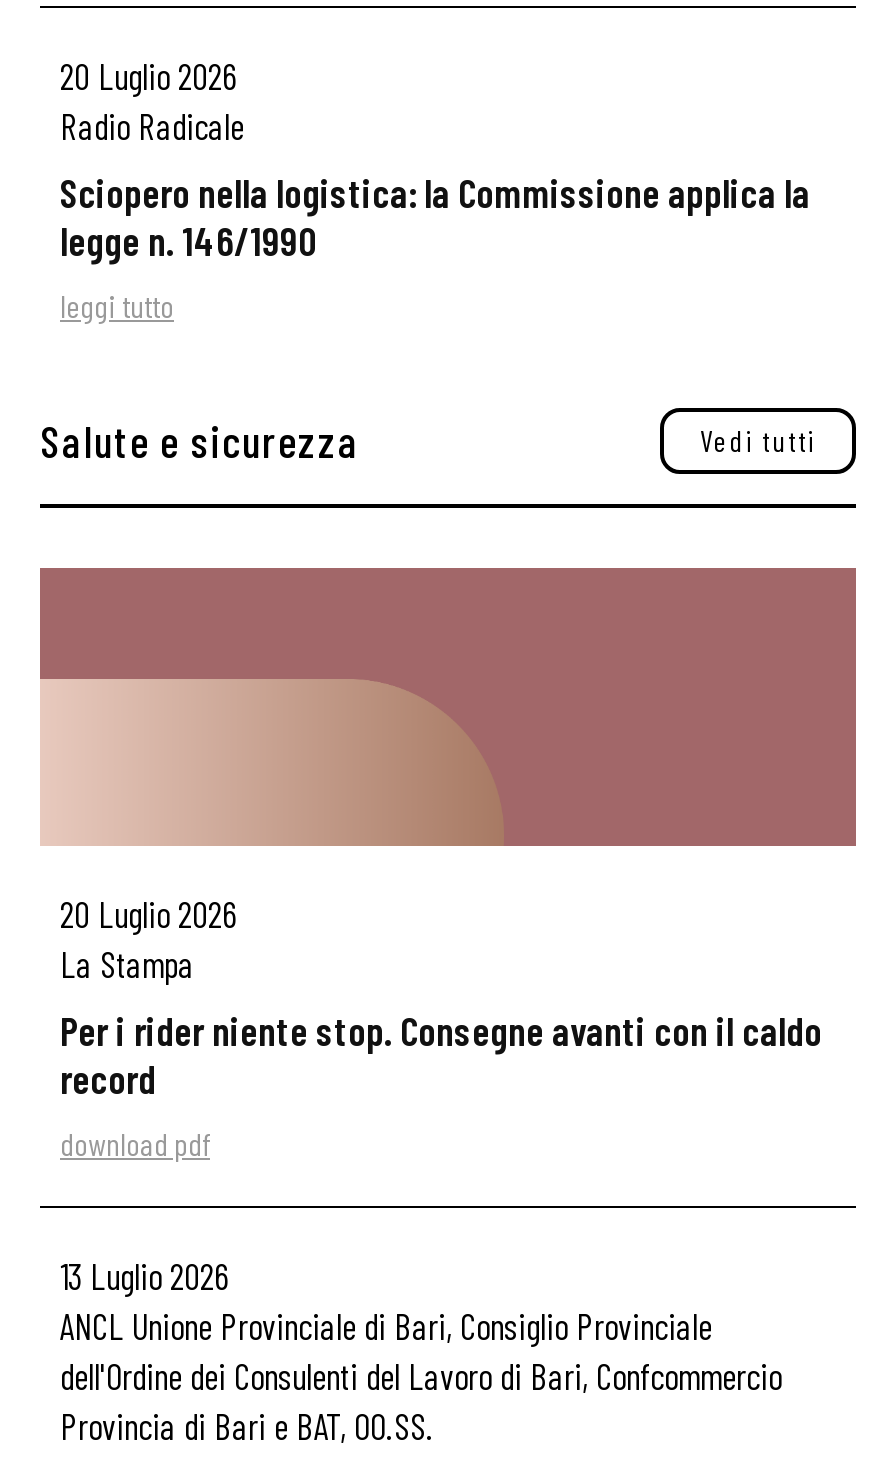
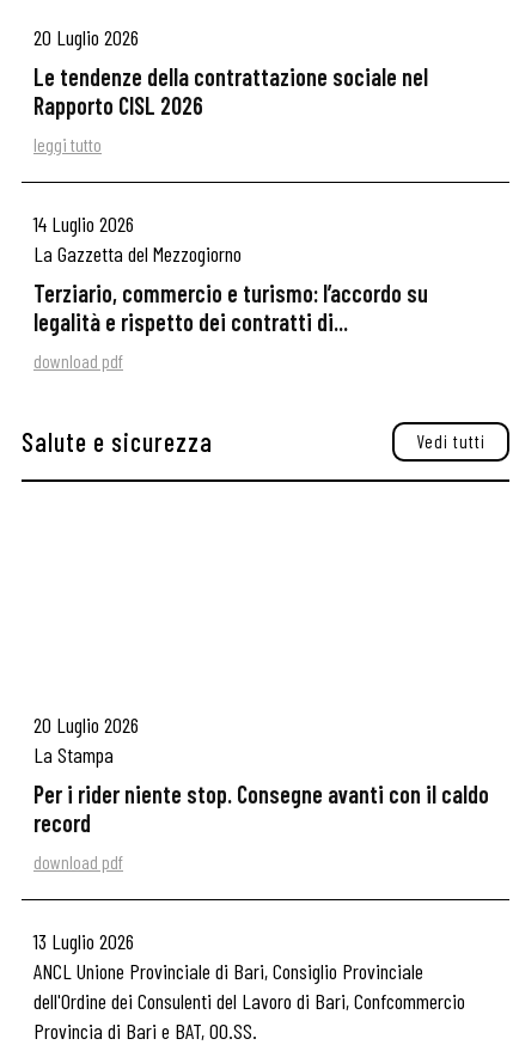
[60,103,810,263] Radio Radicale | Sciopero nella logistica: la Commissione applica la | legge n. 146/1990 -> [33,62,428,119] Le tendenze della contrattazione sociale nel | Rapporto CISL 2026
moved [60,285,174,323] -> [33,132,102,155]: leggi tutto
none -> [33,210,428,371] 14 Luglio 2026 | La Gazzetta del Mezzogiorno | Terziario, commercio e turismo: l’accordo su | legalità e rispetto dei contratti di... | download pdf
[38,566,858,848] [image] -> none

